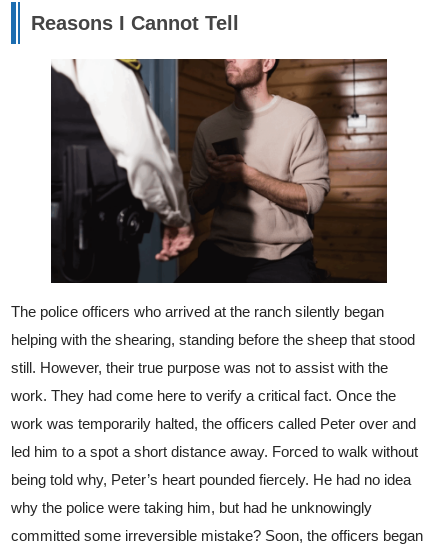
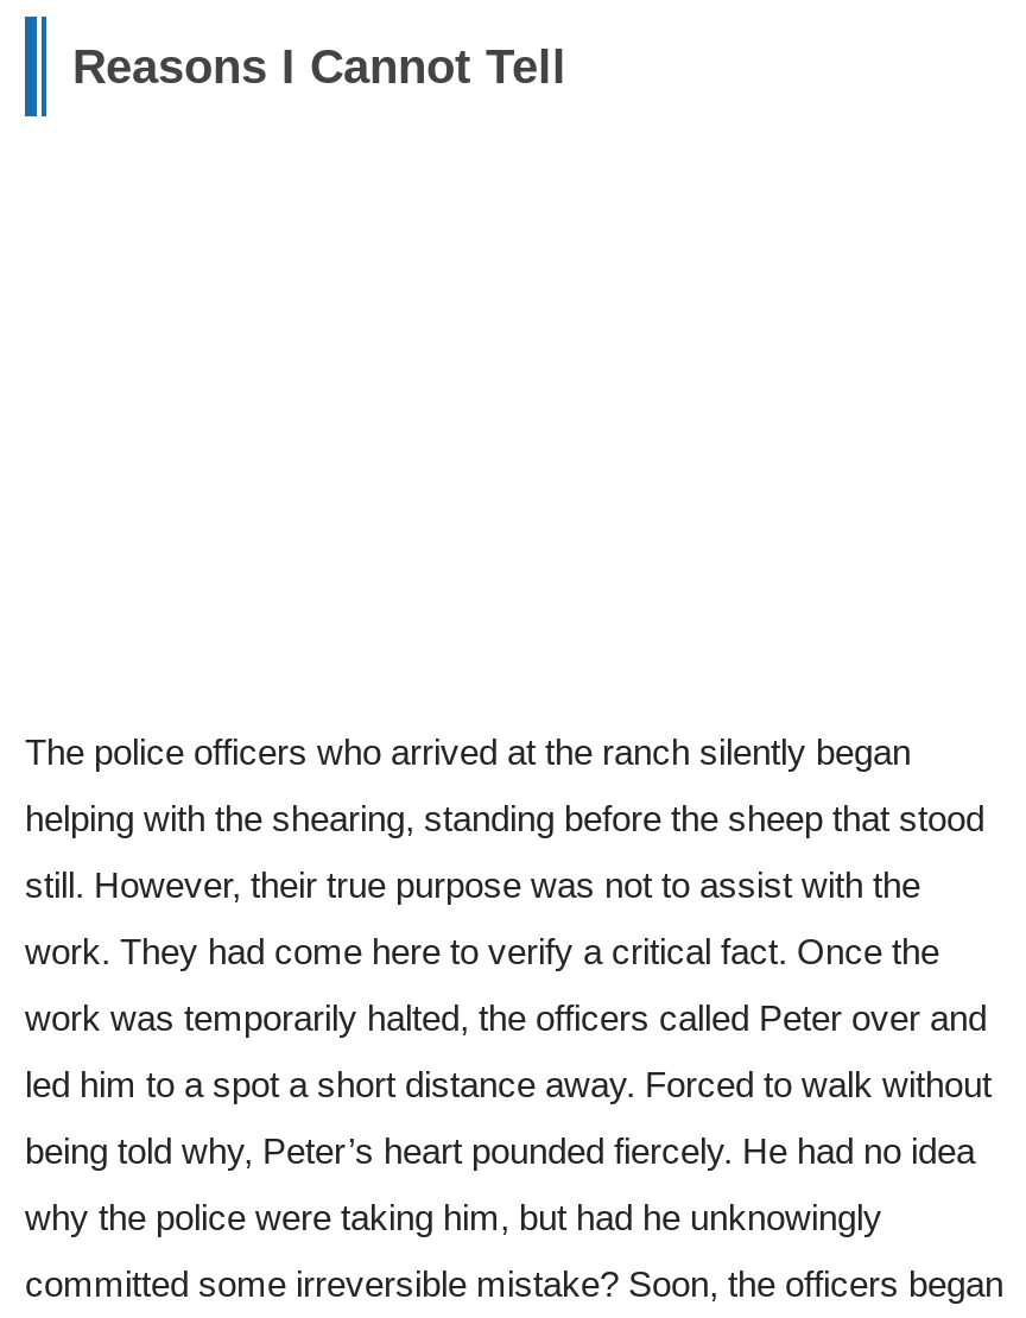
[50,58,388,284] [image] -> none

